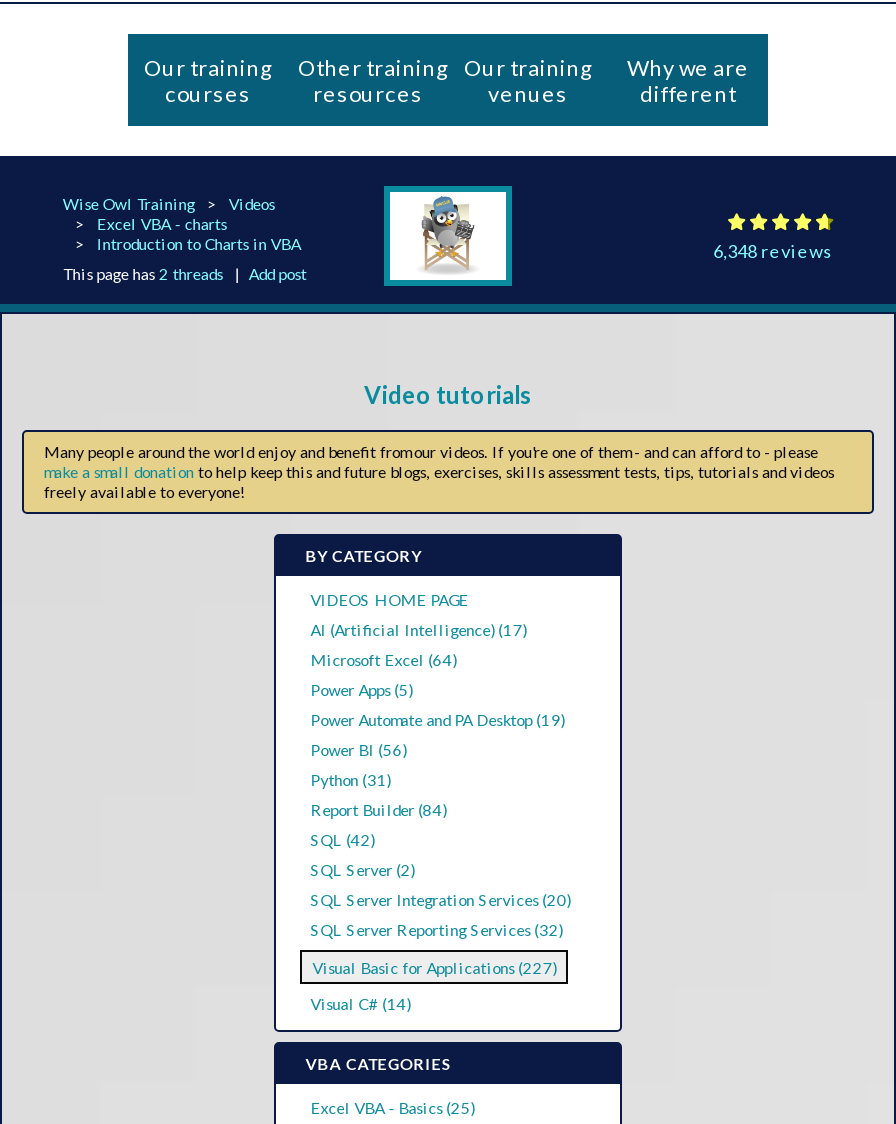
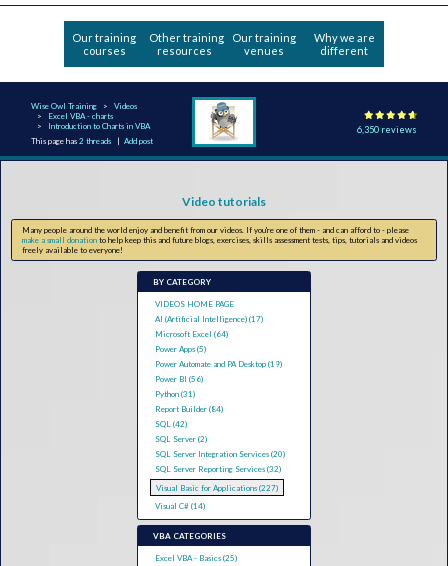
[713,240,833,262] 6,348 reviews -> [357,124,417,135] 6,350 reviews

